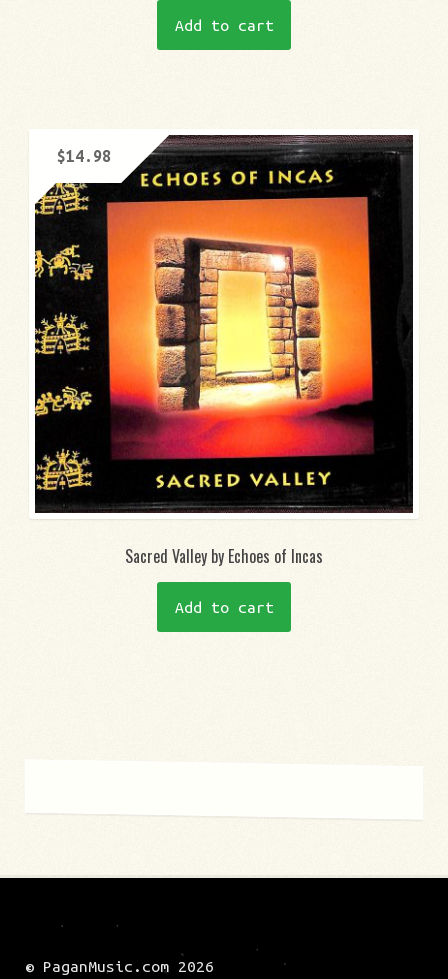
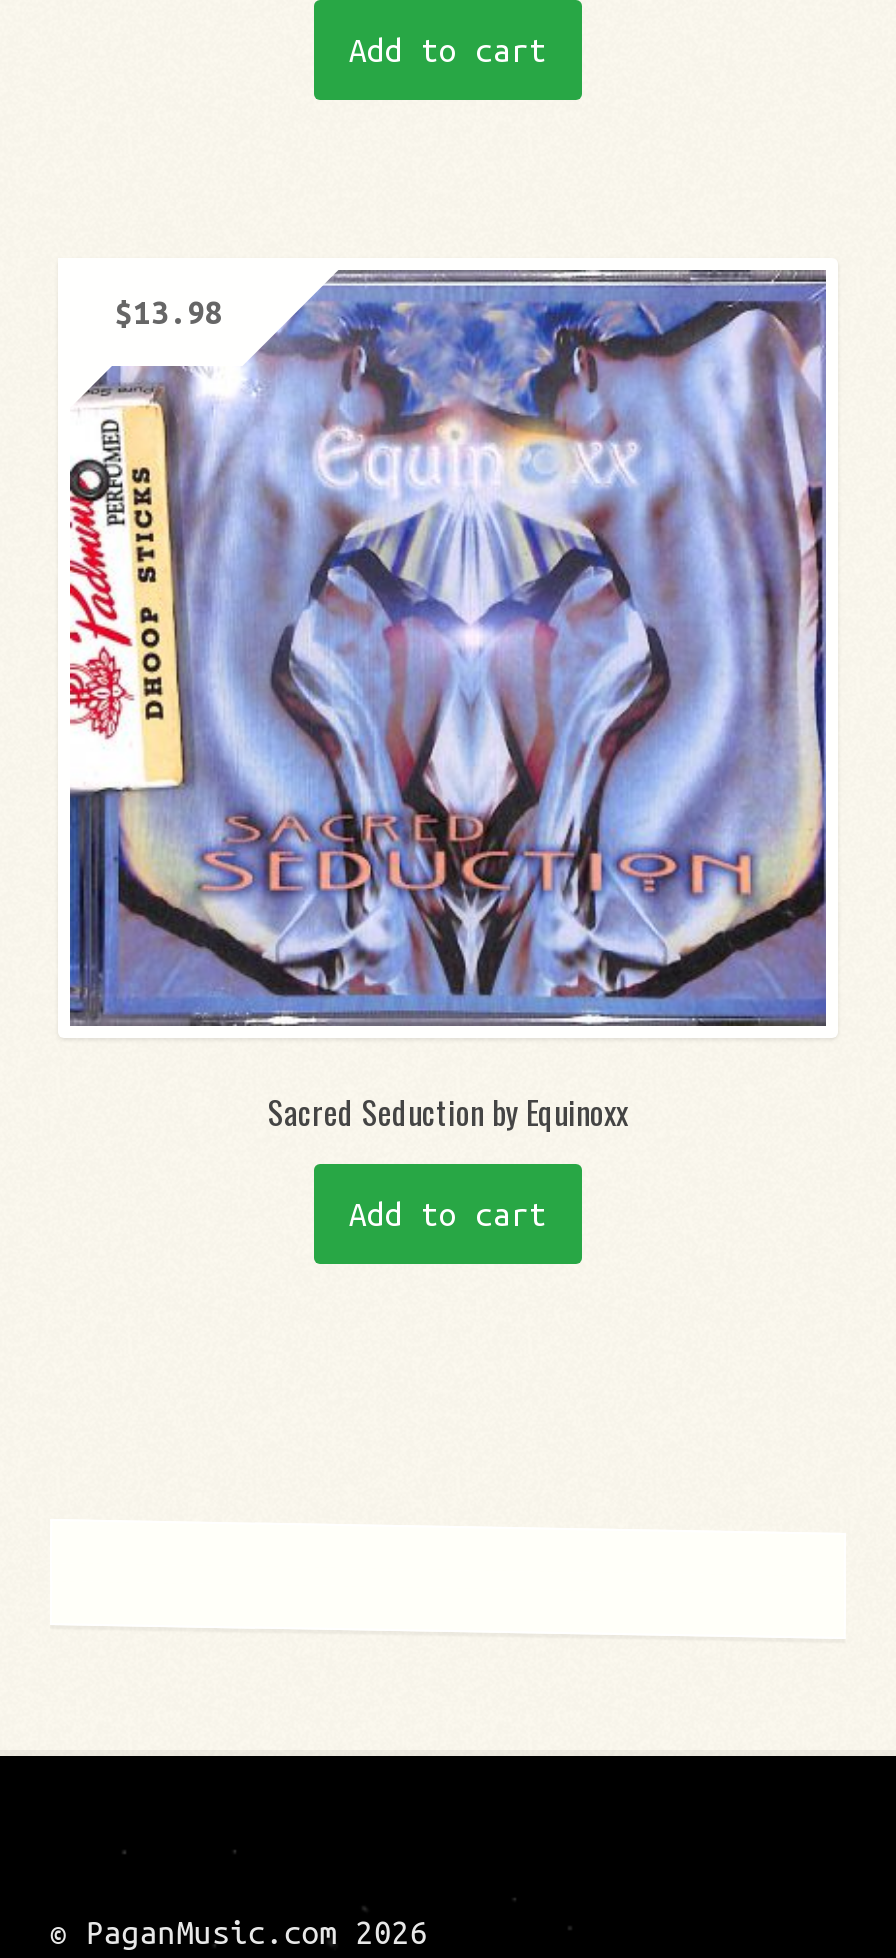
[34,135,414,513] [image] | $14.98 -> [68,270,828,1026] [image] | $13.98
[125,544,323,568] Sacred Valley by Echoes of Incas -> [268,1088,628,1136] Sacred Seduction by Equinoxx

